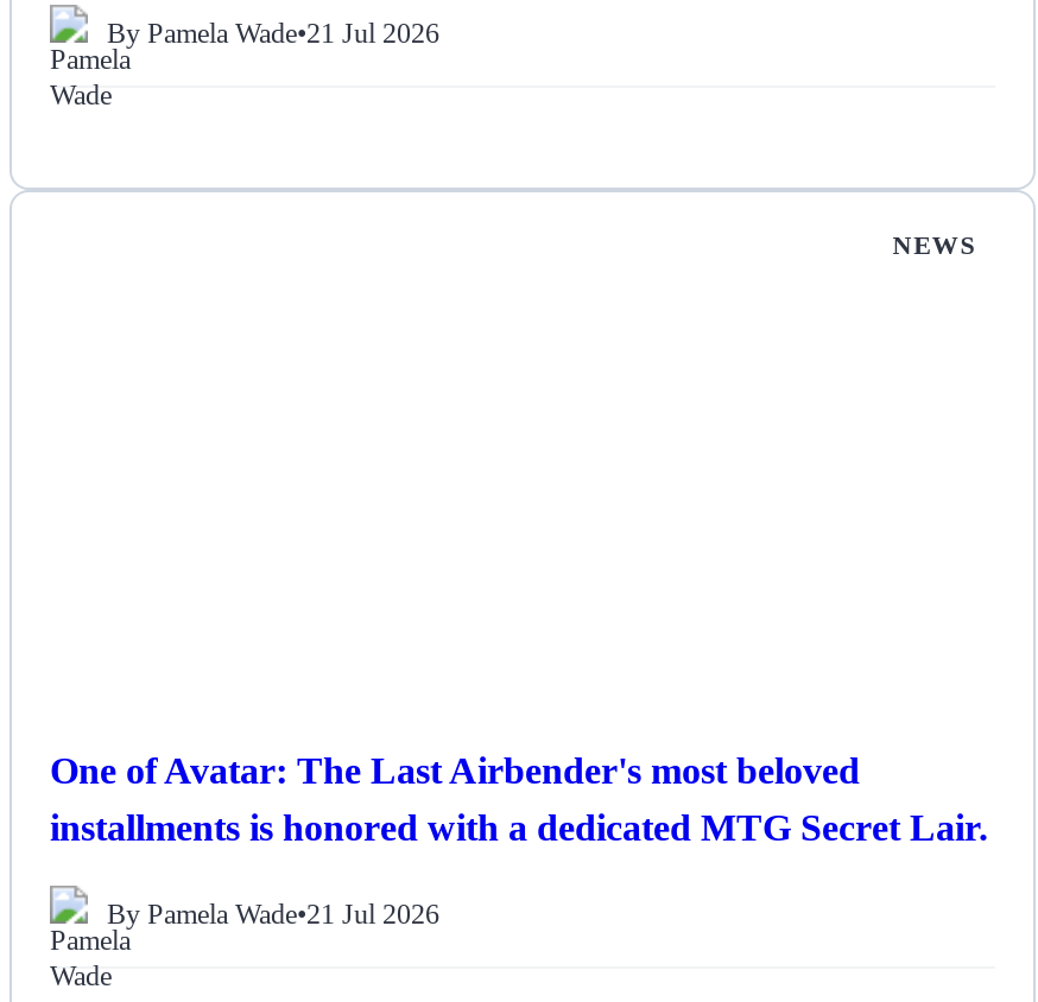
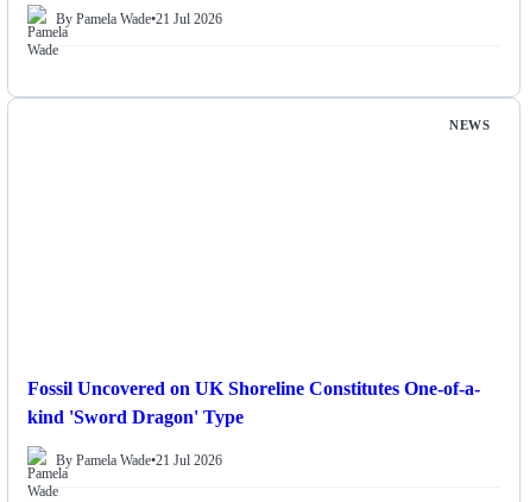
[50,751,988,848] One of Avatar: The Last Airbender's most beloved | installments is honored with a dedicated MTG Secret Lair. -> [27,379,480,427] Fossil Uncovered on UK Shoreline Constitutes One-of-a- | kind 'Sword Dragon' Type

